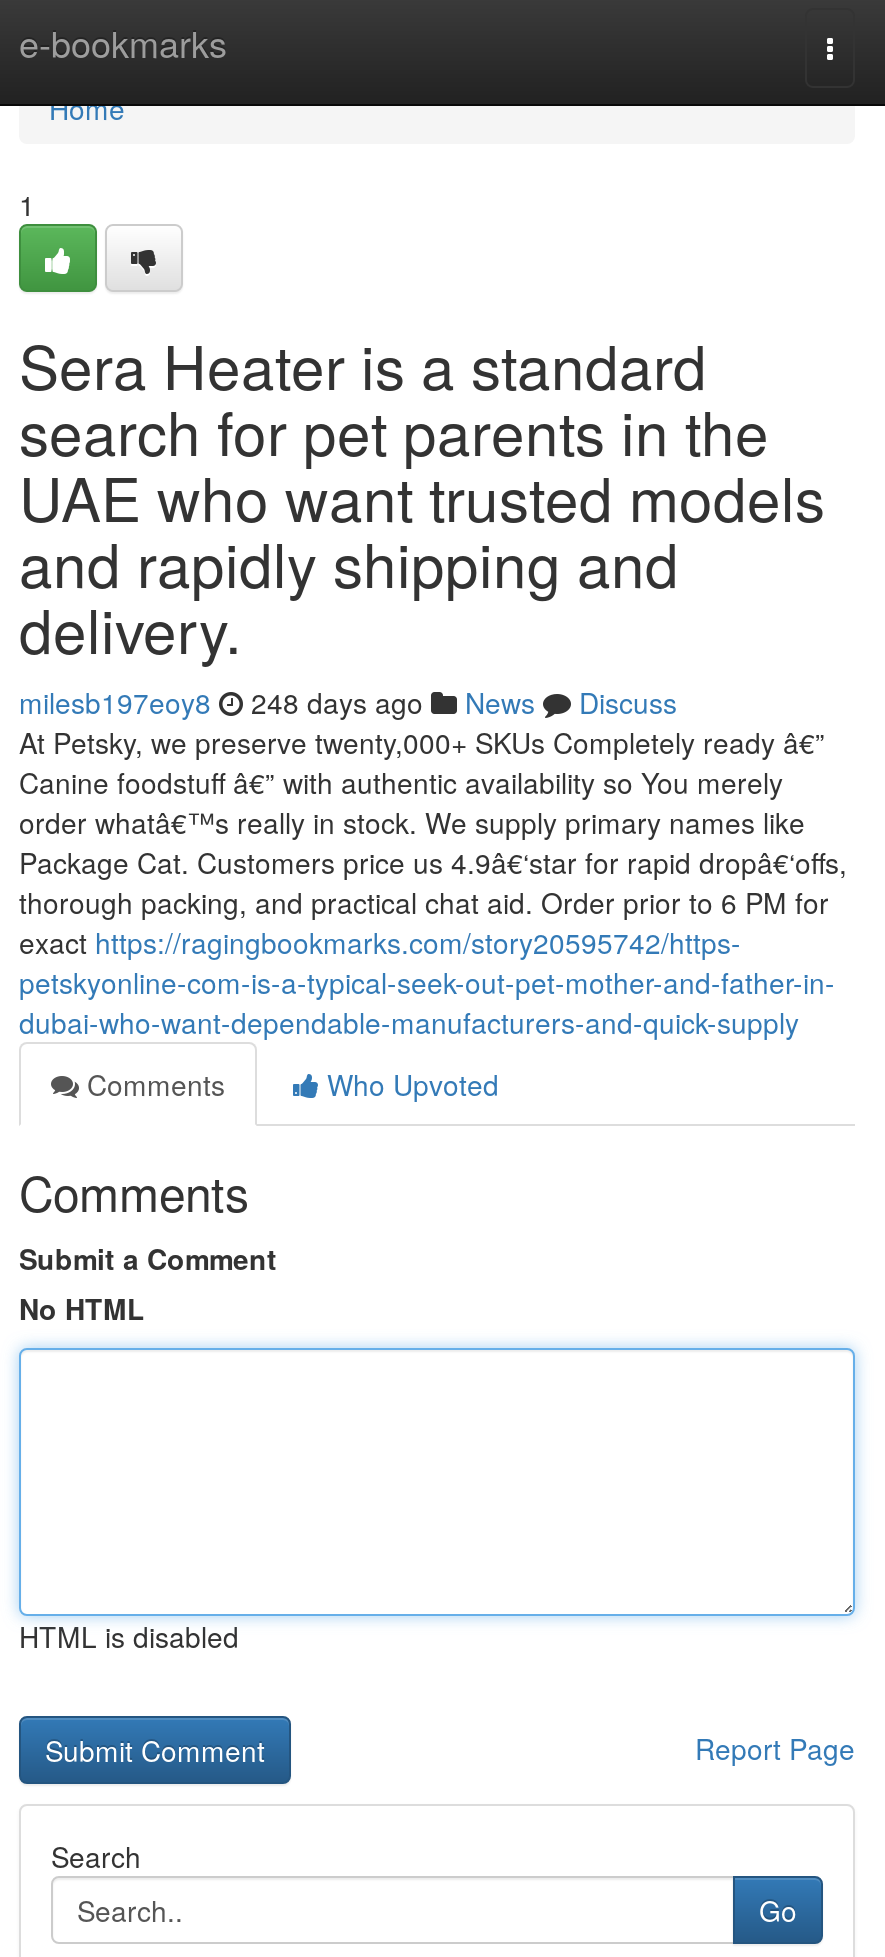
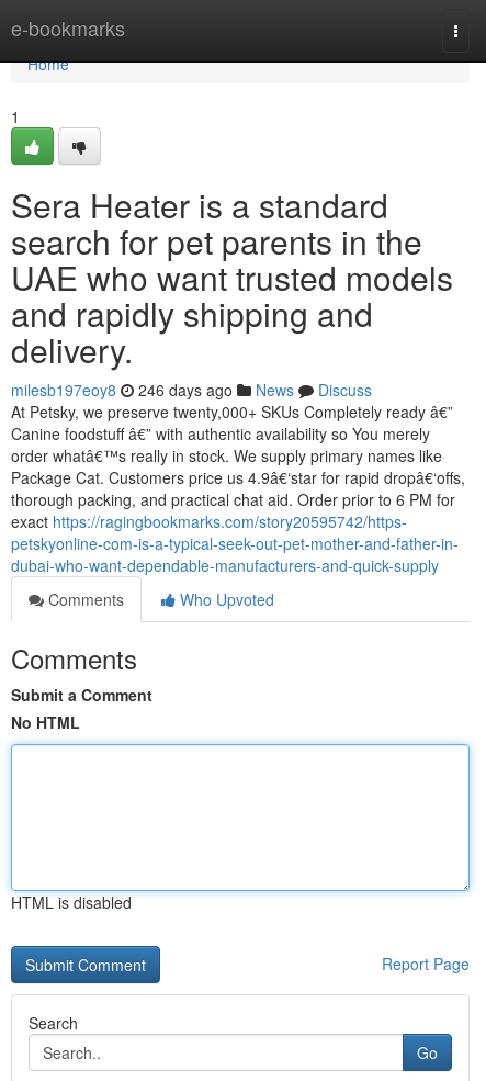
[19,682,677,722] milesb197eoy8 248 days ago News Discuss -> [11,379,372,401] milesb197eoy8 246 days ago News Discuss

